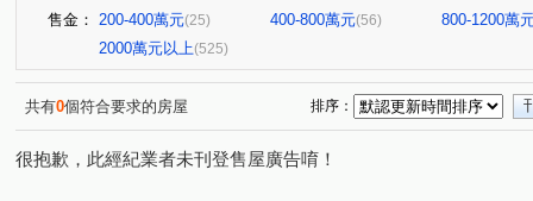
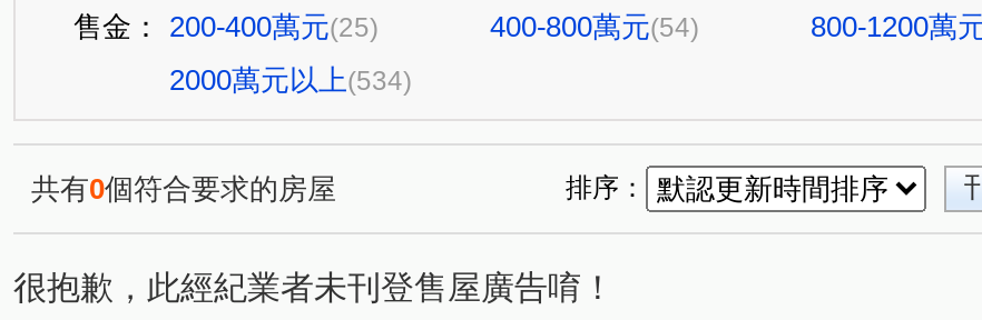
[270,11,382,29] 400-800萬元(56) -> [490,10,699,43] 400-800萬元(54)
[99,39,228,57] 2000萬元以上(525) -> [169,63,412,97] 2000萬元以上(534)

